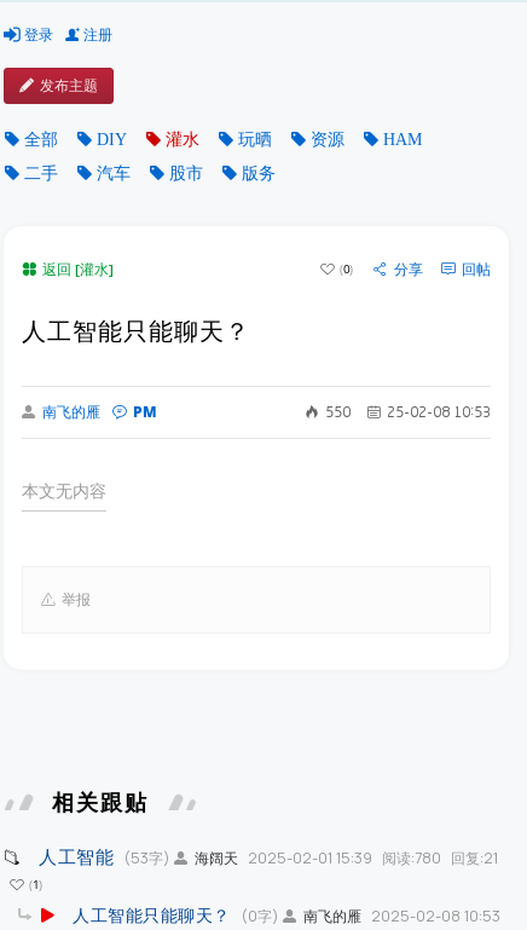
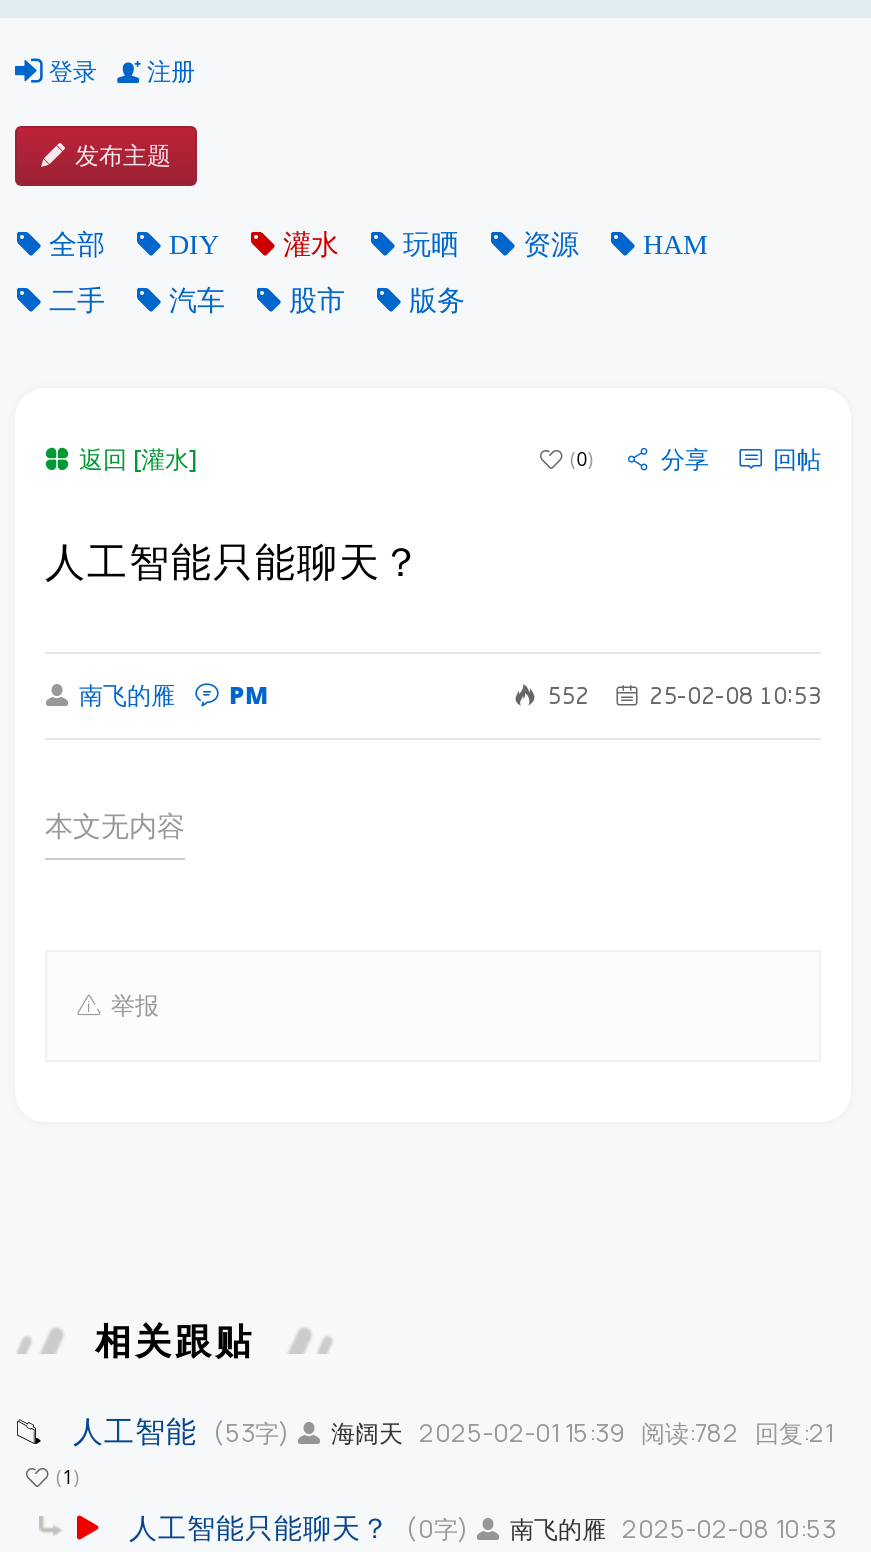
[325,403,491,421] 550 25-02-08 10:53 -> [547,680,821,710] 552 25-02-08 10:53
[195,848,498,868] 海阔天 2025-02-01 15:39 阅读:780 回复:21 -> [331,1416,833,1450] 海阔天 2025-02-01 15:39 阅读:782 回复:21

